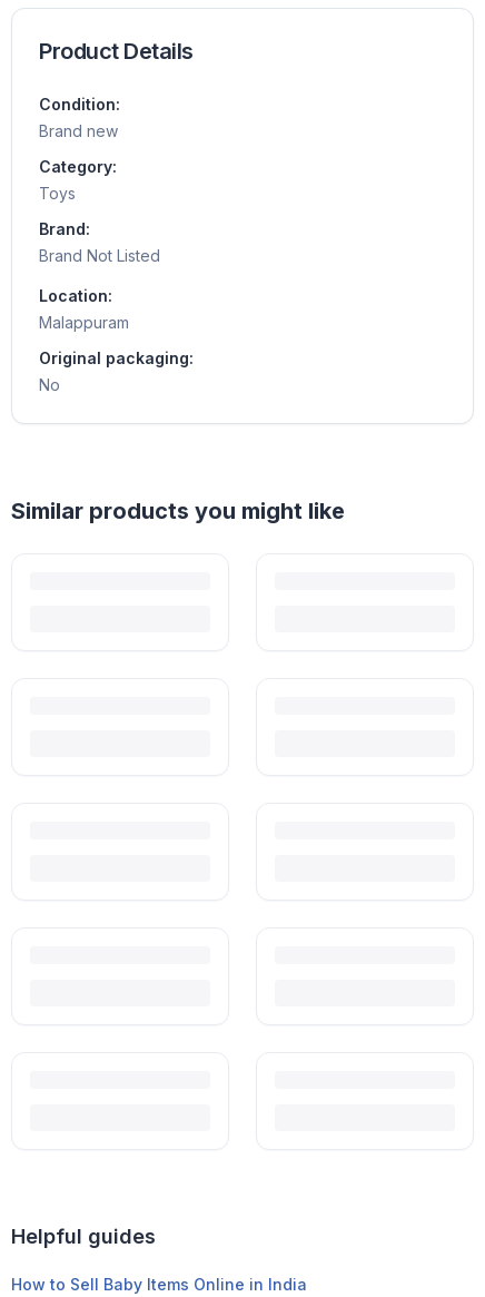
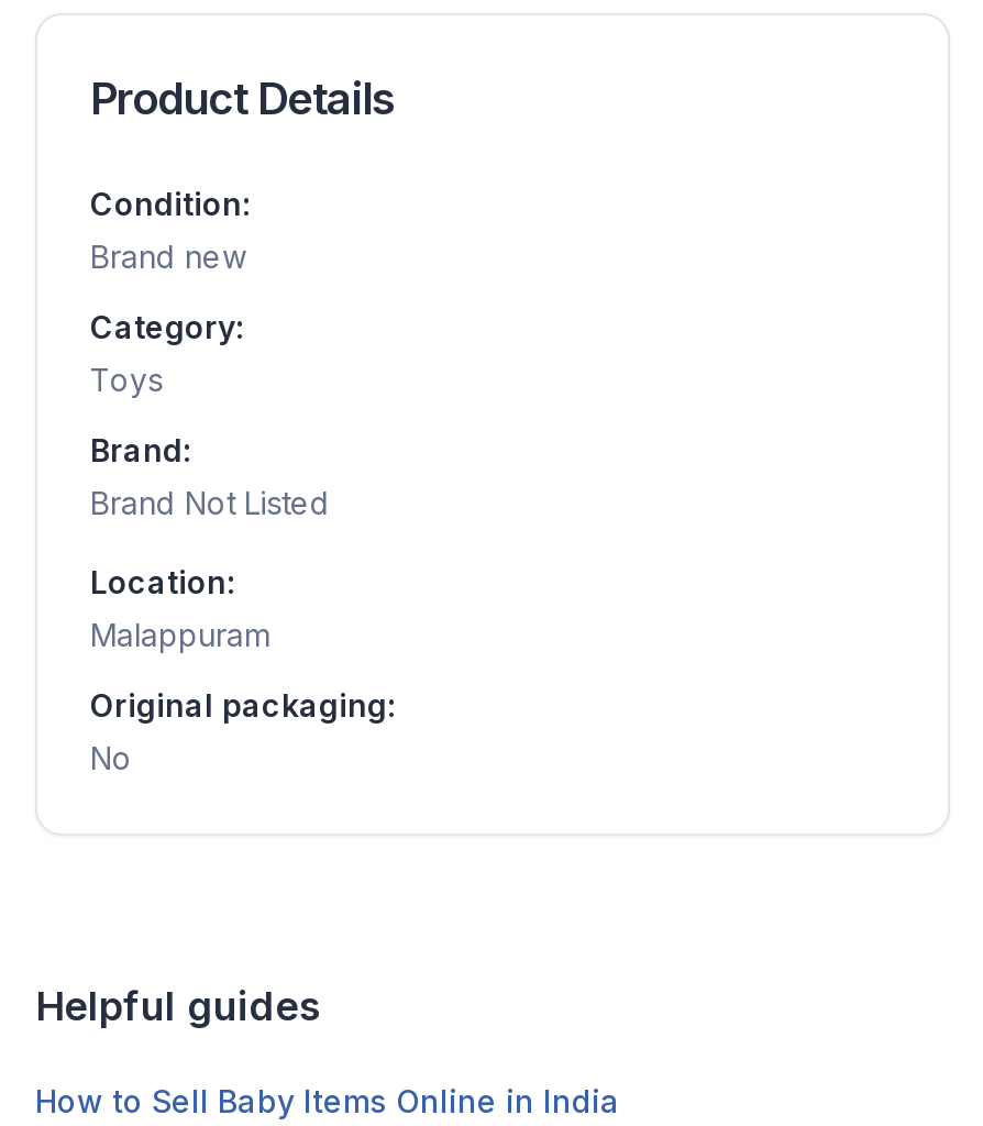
[11,498,345,525] Similar products you might like -> none

